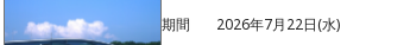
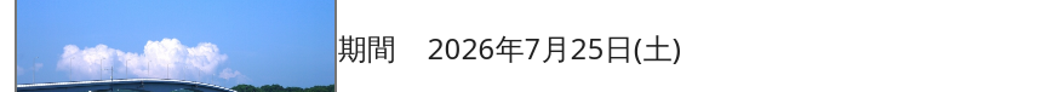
[217,14,340,34] 2026年7月22日(水) -> [427,29,679,70] 2026年7月25日(土)

